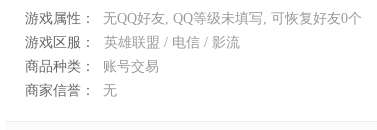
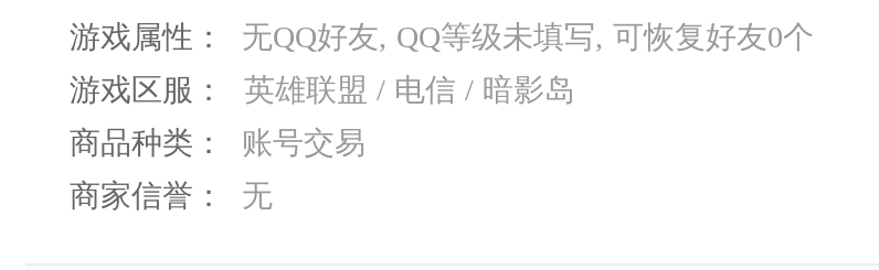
[25,35,240,50] 游戏区服： 英雄联盟 / 电信 / 影流 -> [70,74,575,107] 游戏区服： 英雄联盟 / 电信 / 暗影岛

